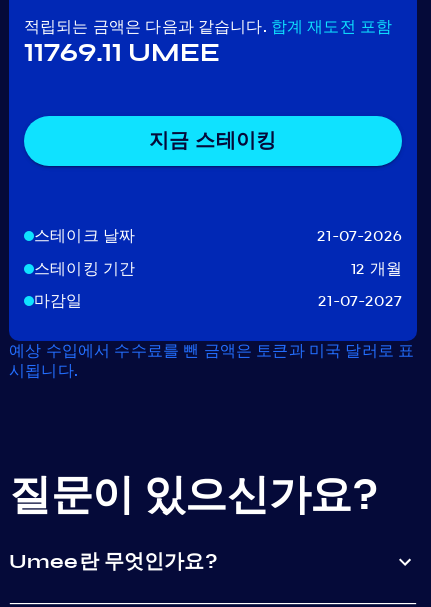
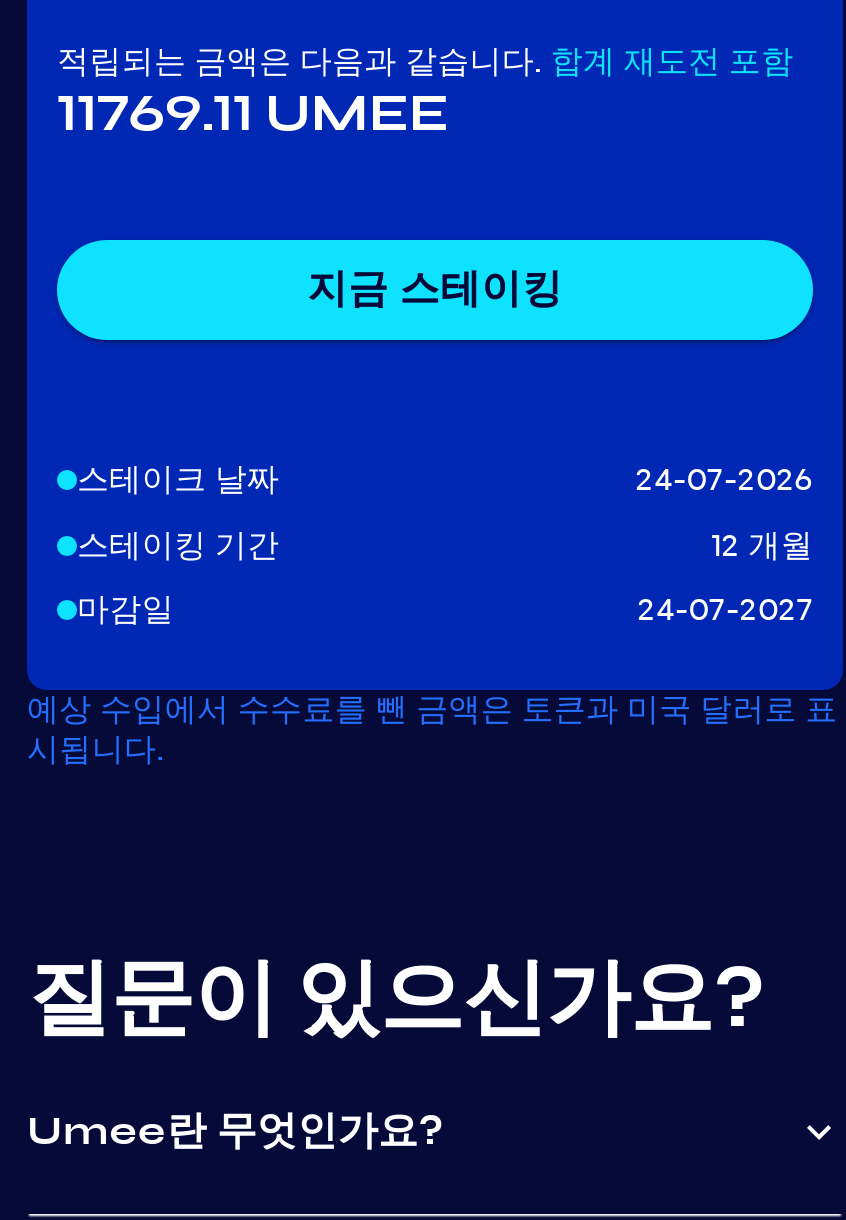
[317,226,402,245] 21-07-2026 -> [636,460,813,498] 24-07-2026
[318,291,402,310] 21-07-2027 -> [638,590,813,628] 24-07-2027

